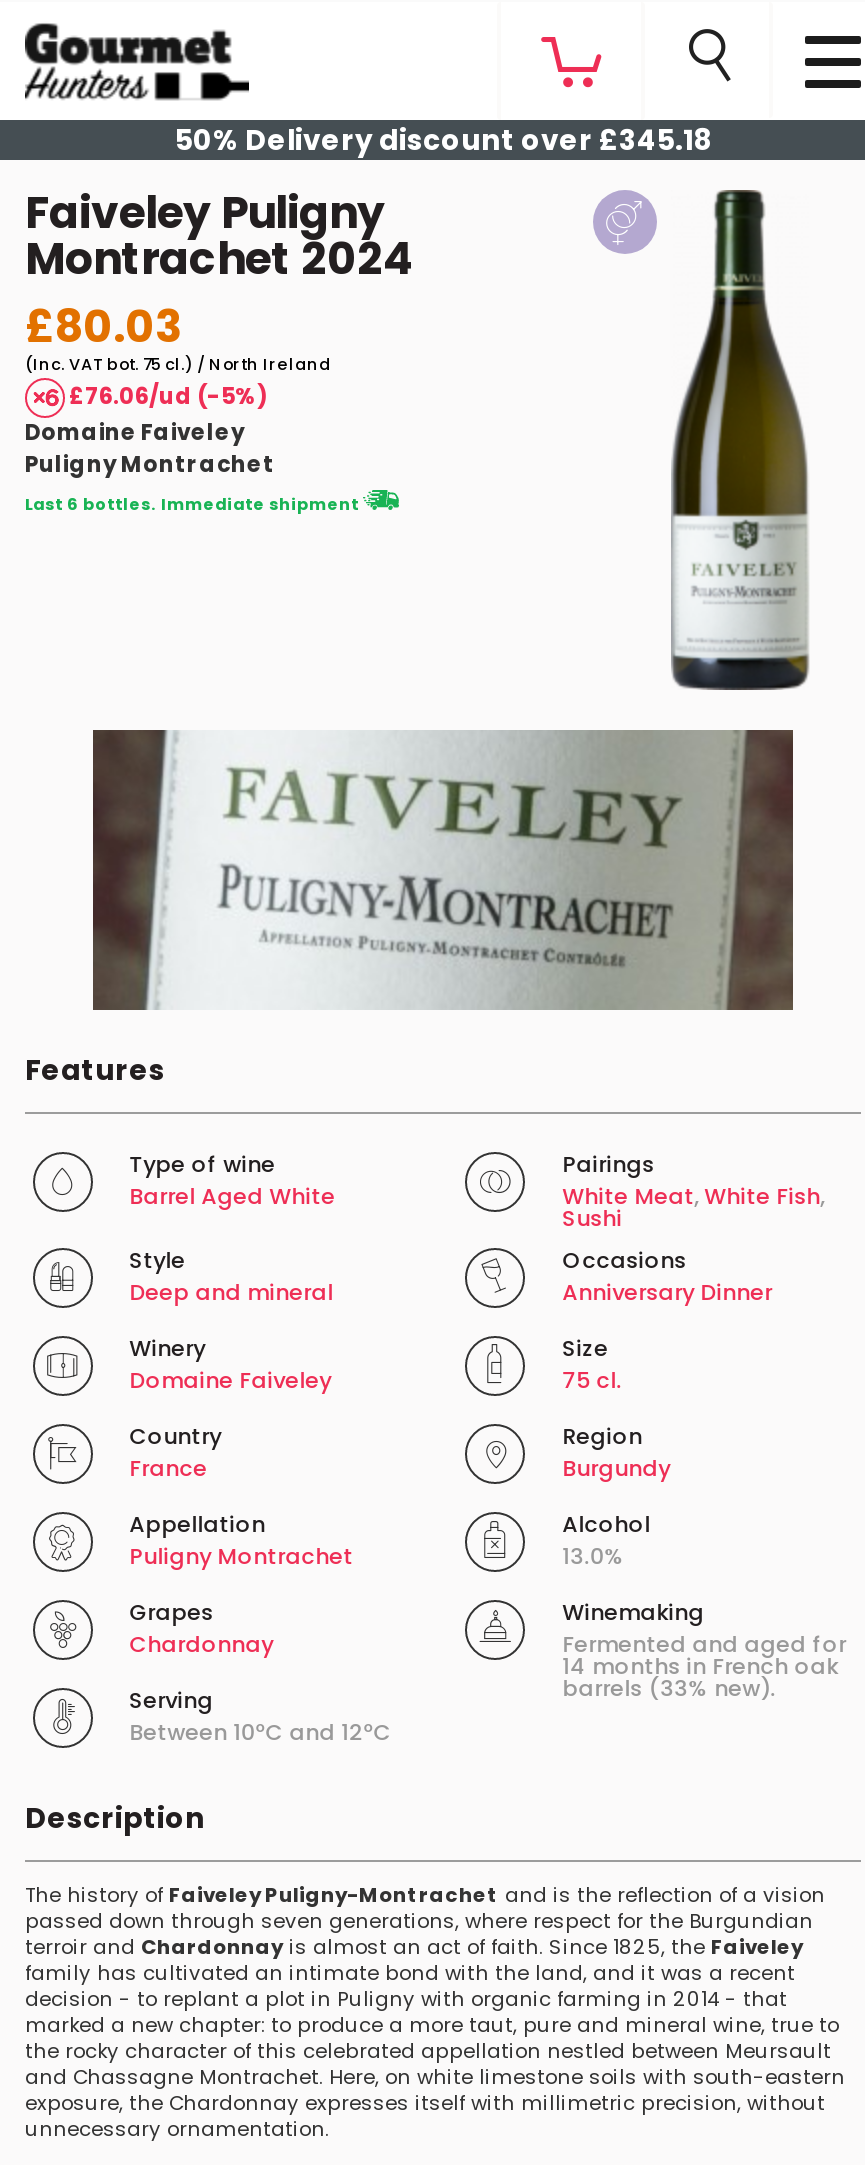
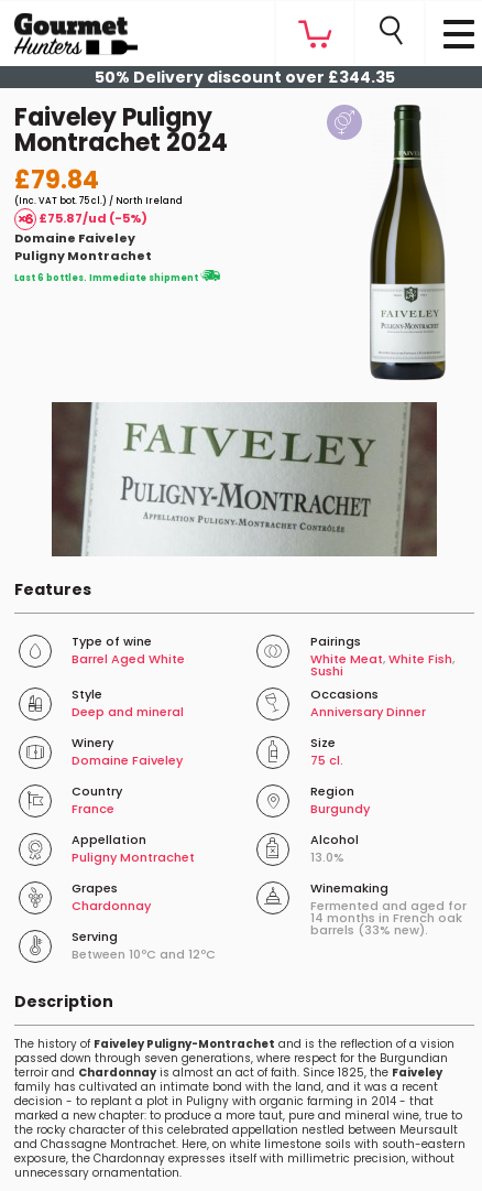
[175,120,711,160] 50% Delivery discount over £345.18 -> [94,66,395,88] 50% Delivery discount over £344.35
[25,296,181,358] £80.03 -> [14,163,99,197] £79.84
[65,380,267,412] £76.06/ud (-5%) -> [36,209,147,227] £75.87/ud (-5%)

